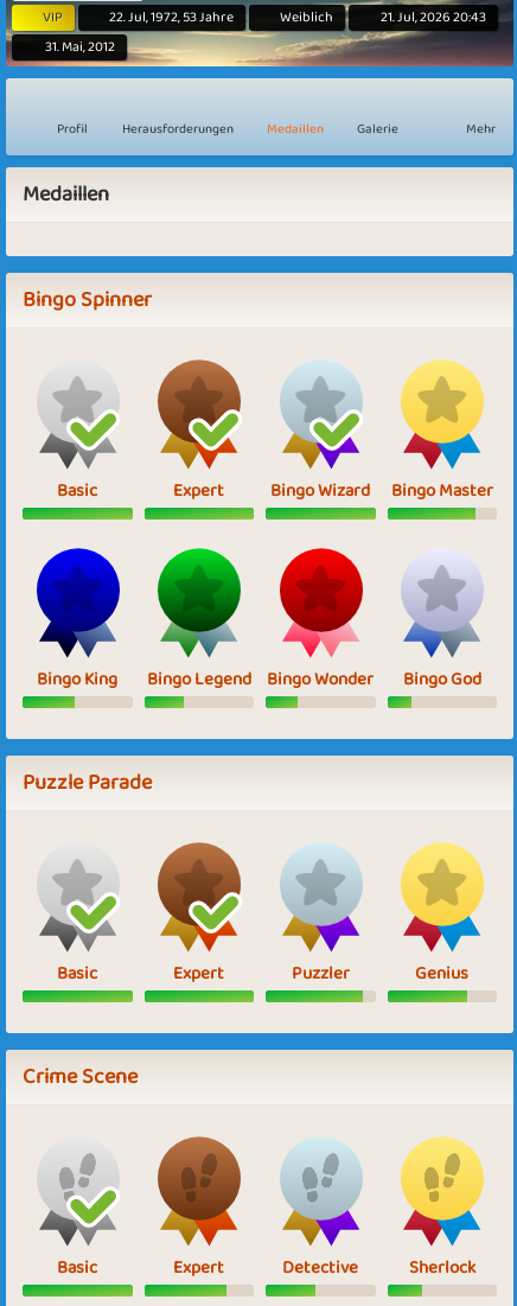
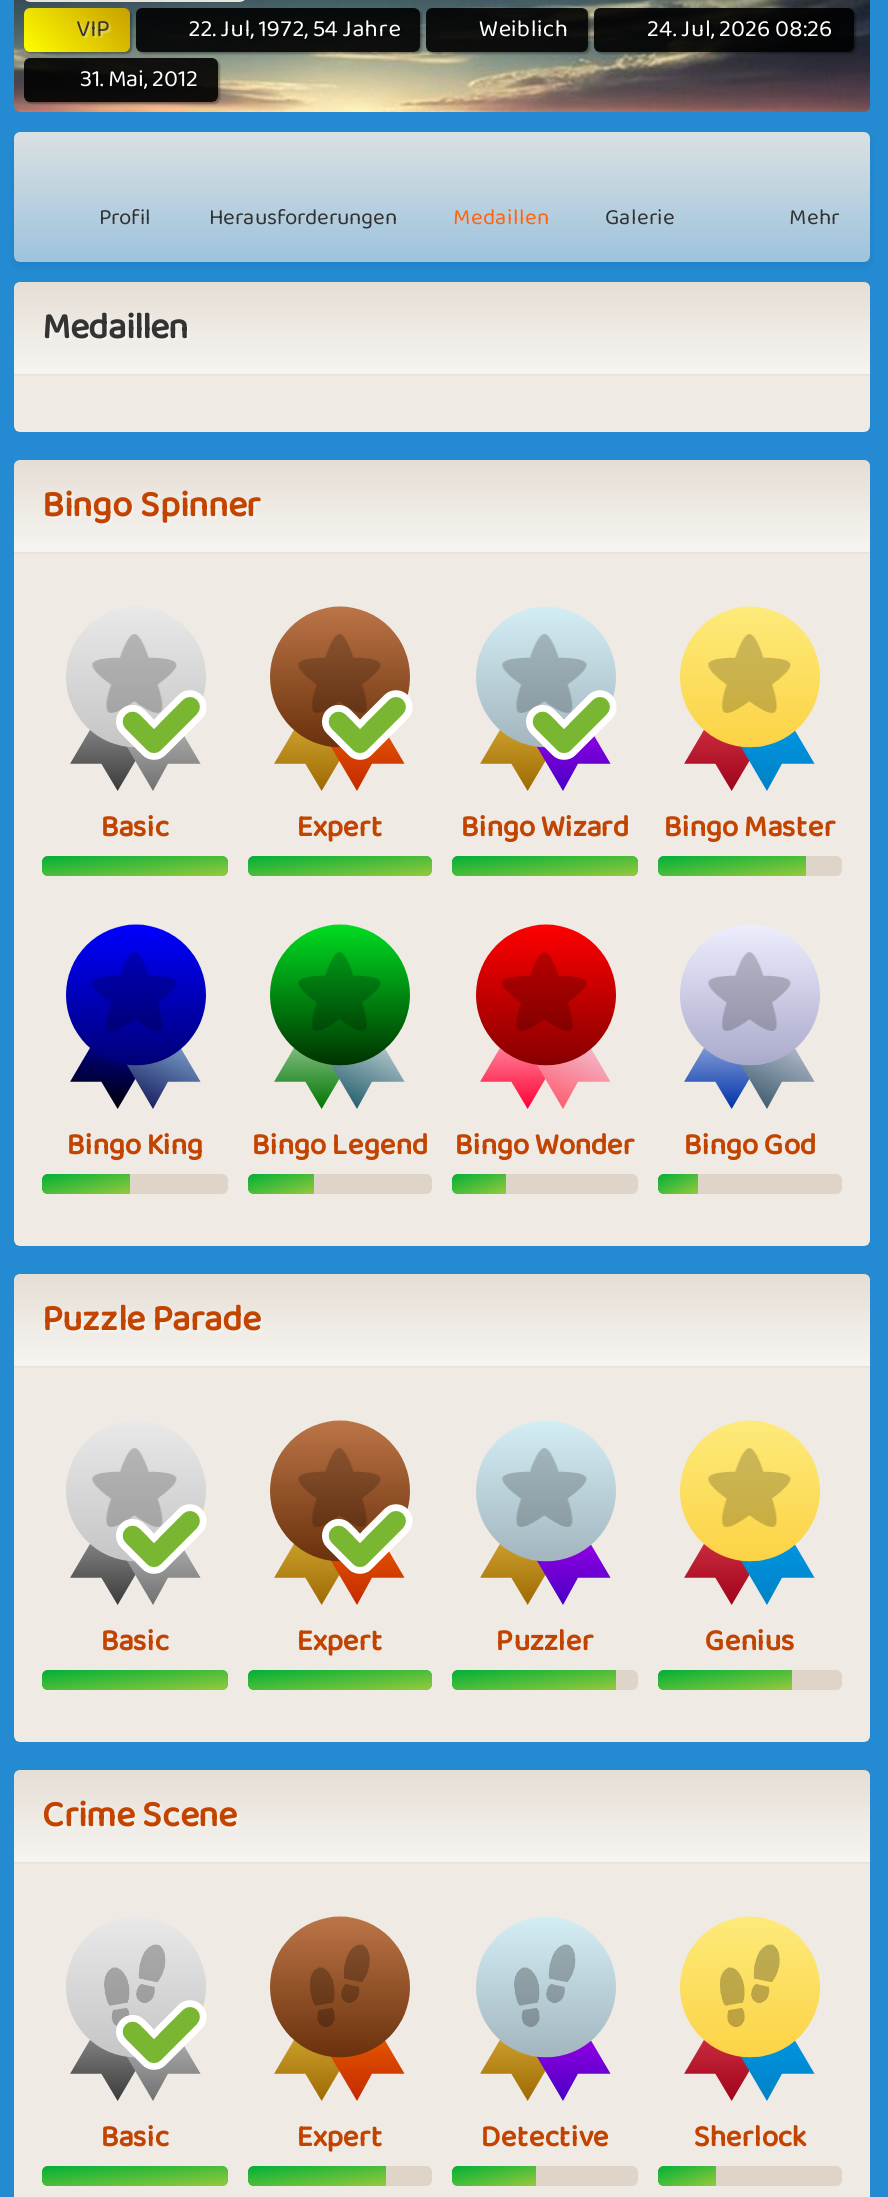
[109,6,234,28] 22. Jul, 1972, 53 Jahre -> [188,10,400,48] 22. Jul, 1972, 54 Jahre
[380,6,486,28] 21. Jul, 2026 20:43 -> [647,10,833,48] 24. Jul, 2026 08:26

